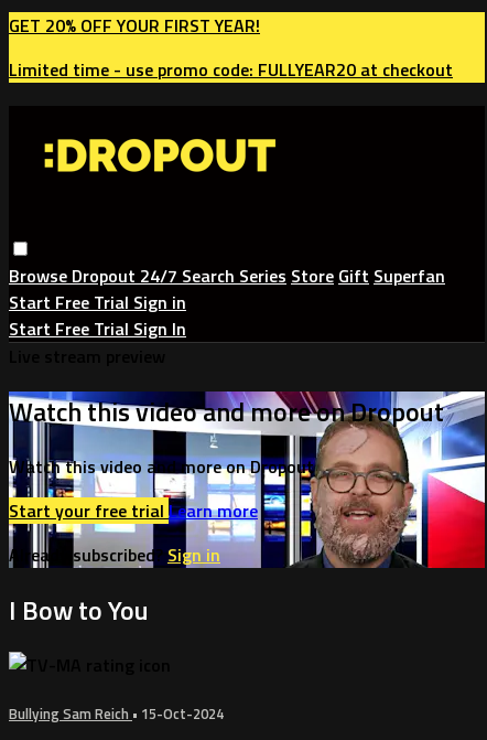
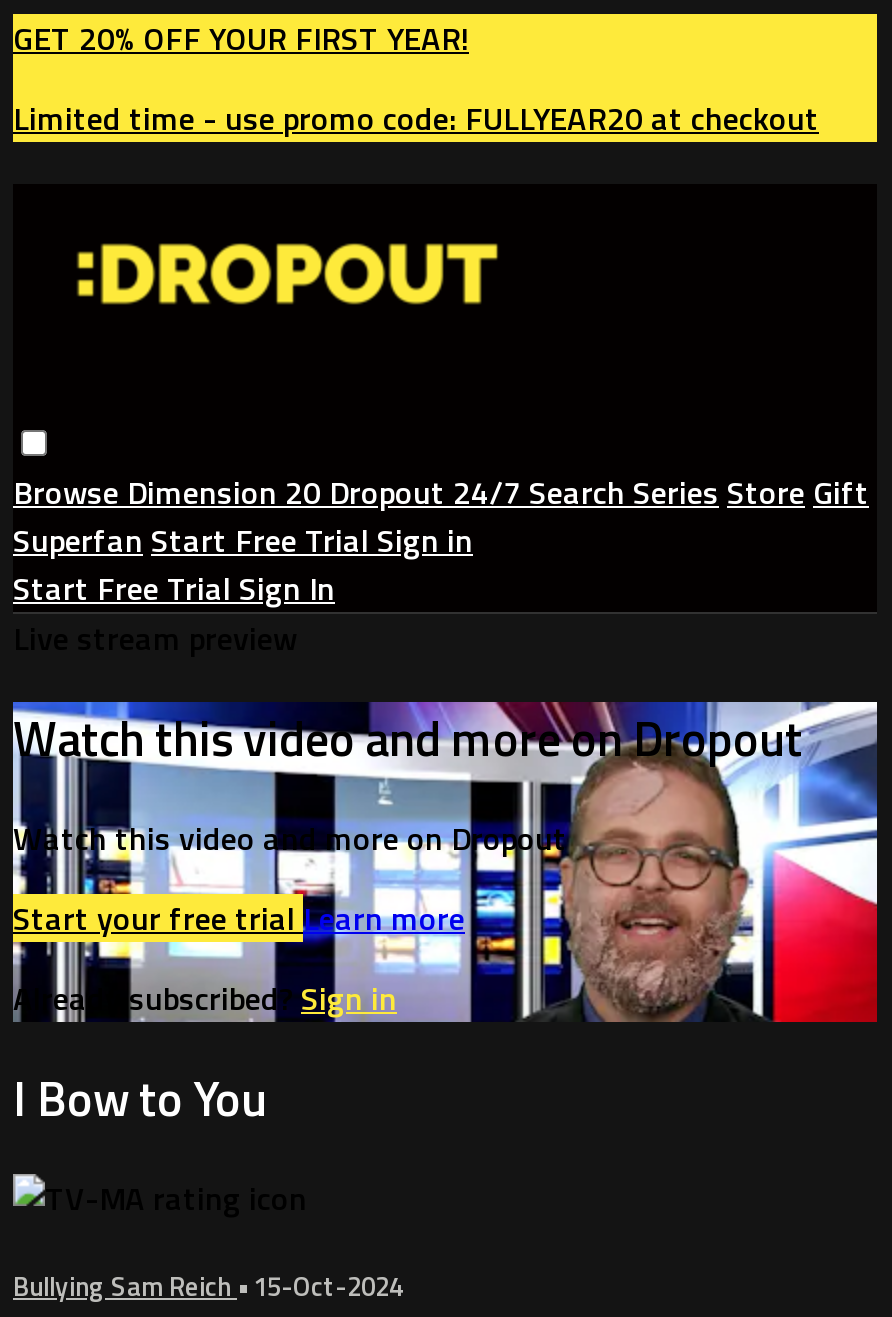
[9,262,445,315] Browse Dropout 24/7 Search Series Store Gift Superfan | Start Free Trial Sign in -> [13,468,869,564] Browse Dimension 20 Dropout 24/7 Search Series Store Gift | Superfan Start Free Trial Sign in

